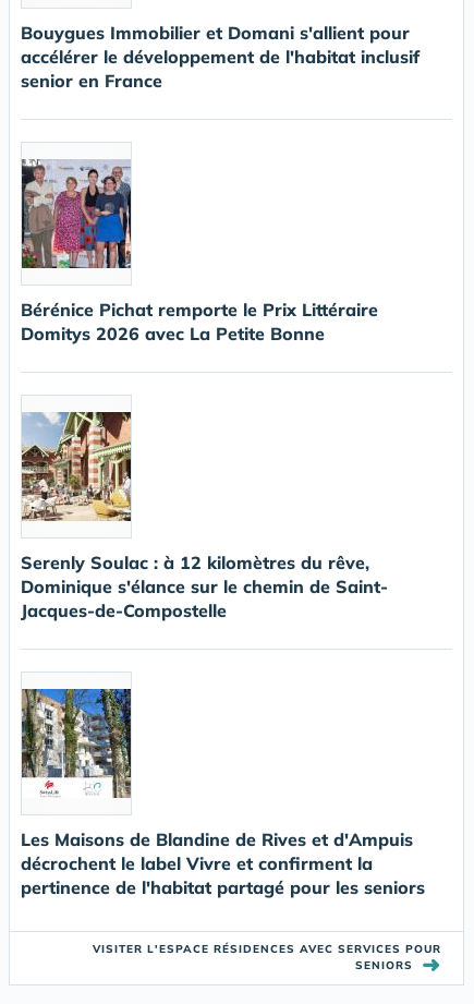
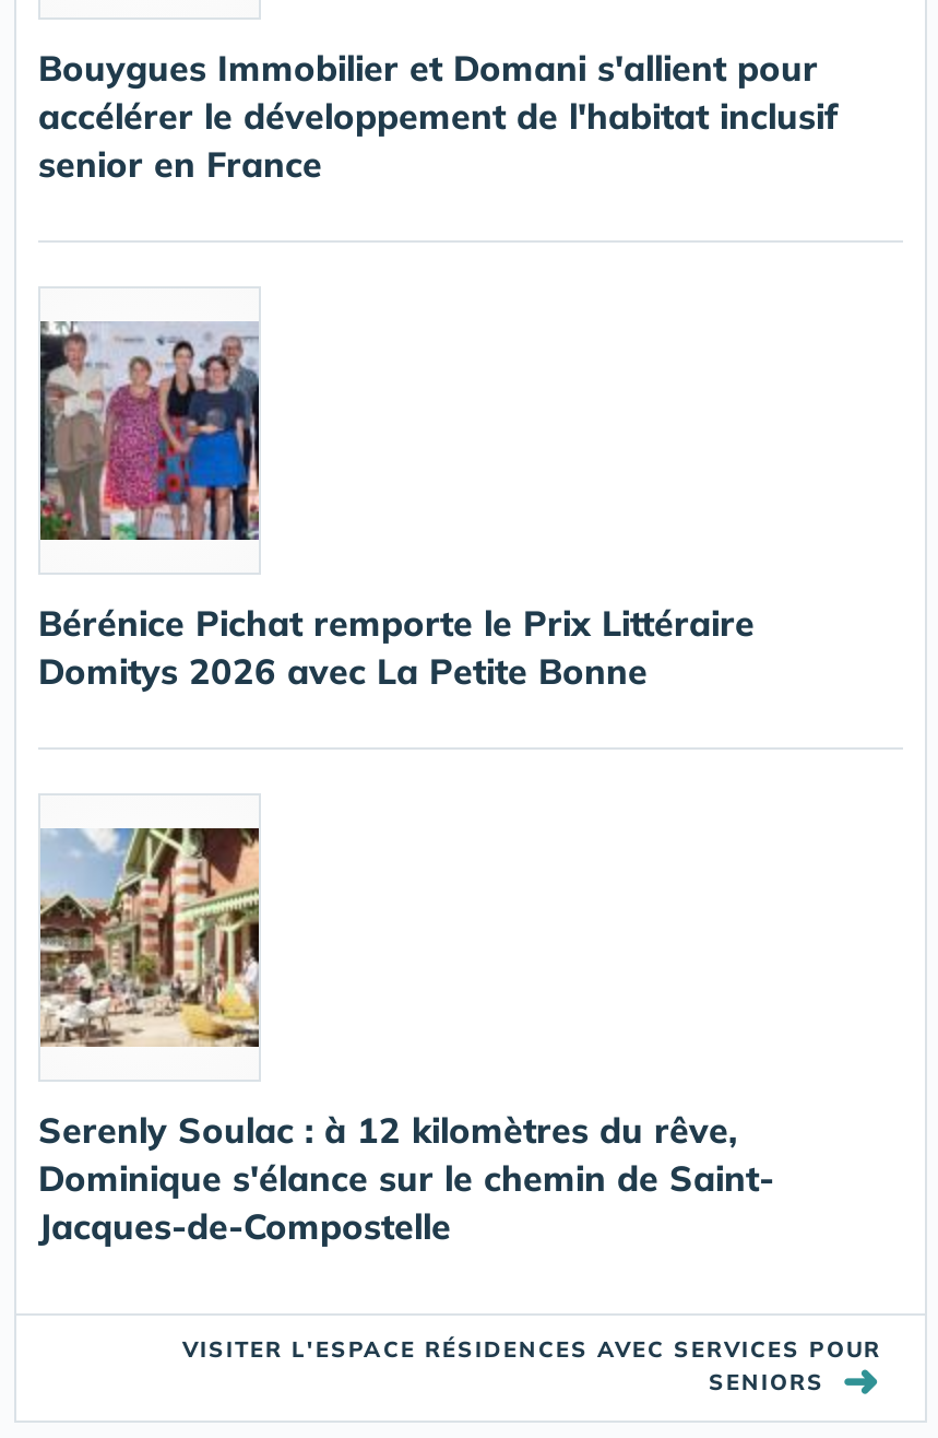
[21,688,425,898] [image] | Les Maisons de Blandine de Rives et d'Ampuis | décrochent le label Vivre et confirment la | pertinence de l'habitat partagé pour les seniors -> none

